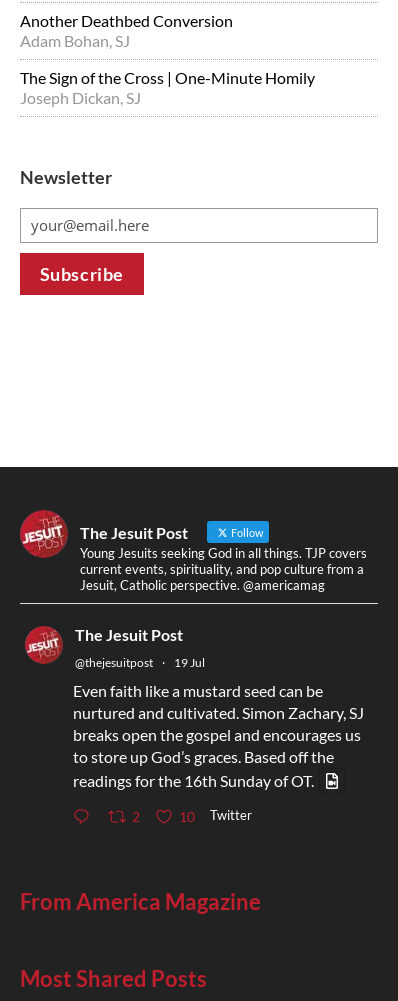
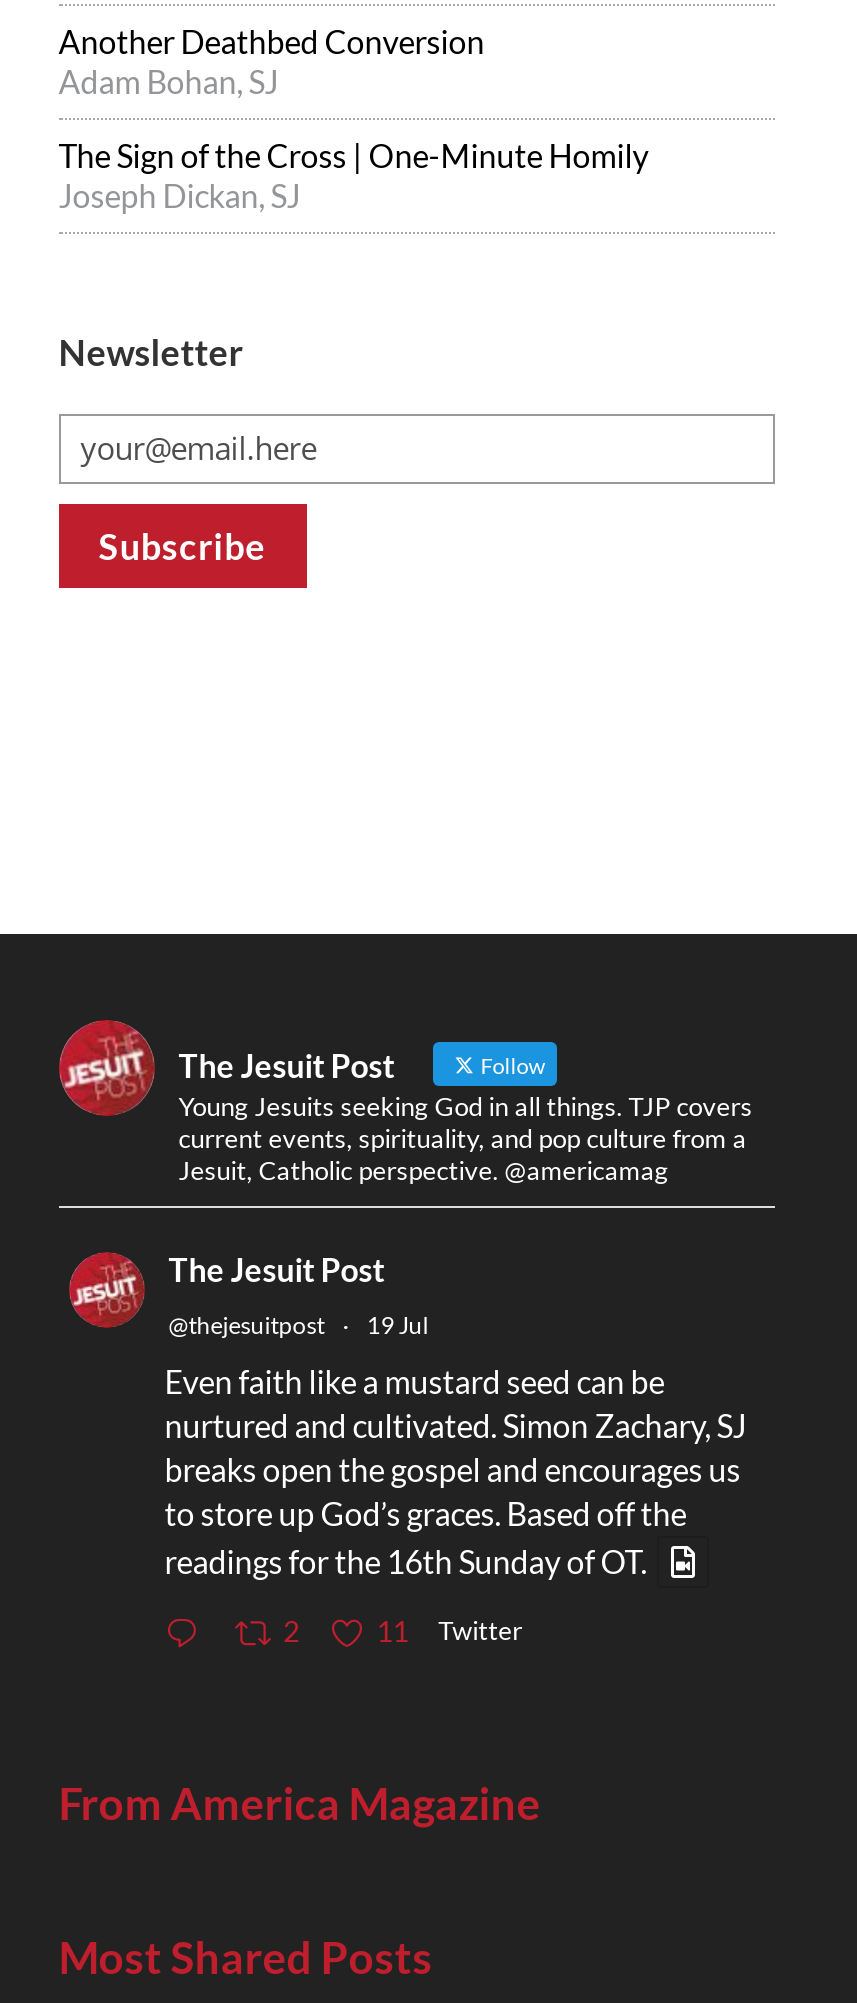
[179,807,252,825] 10 Twitter -> [376,1614,522,1649] 11 Twitter

